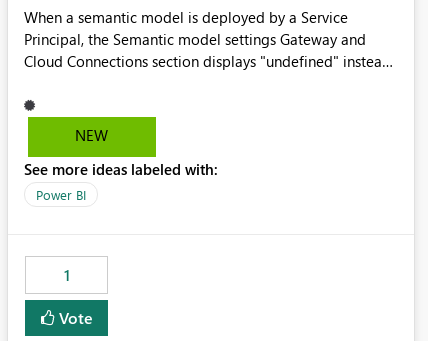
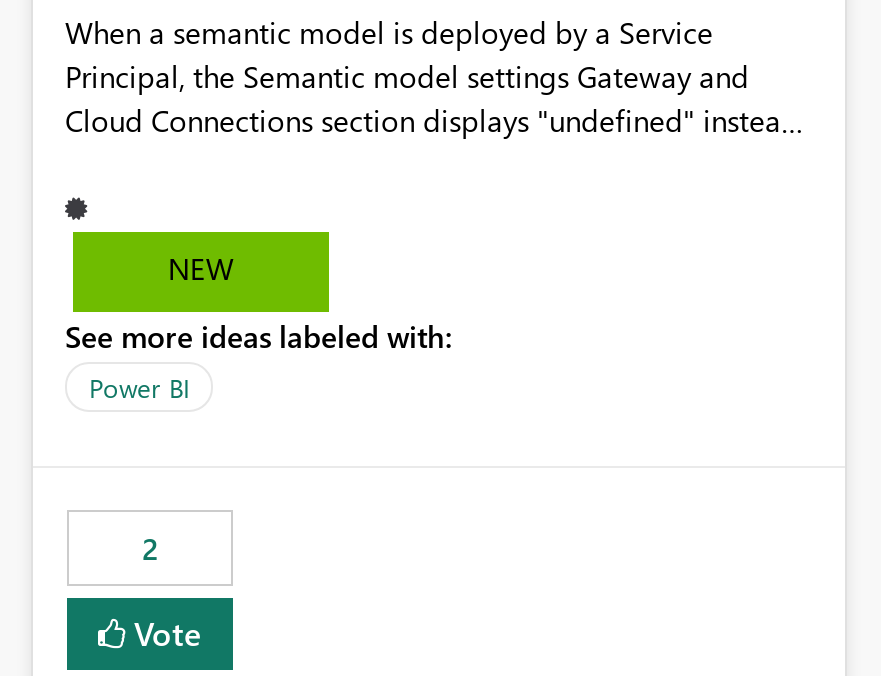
[63,265,69,285] 1 -> [142,529,158,569] 2

